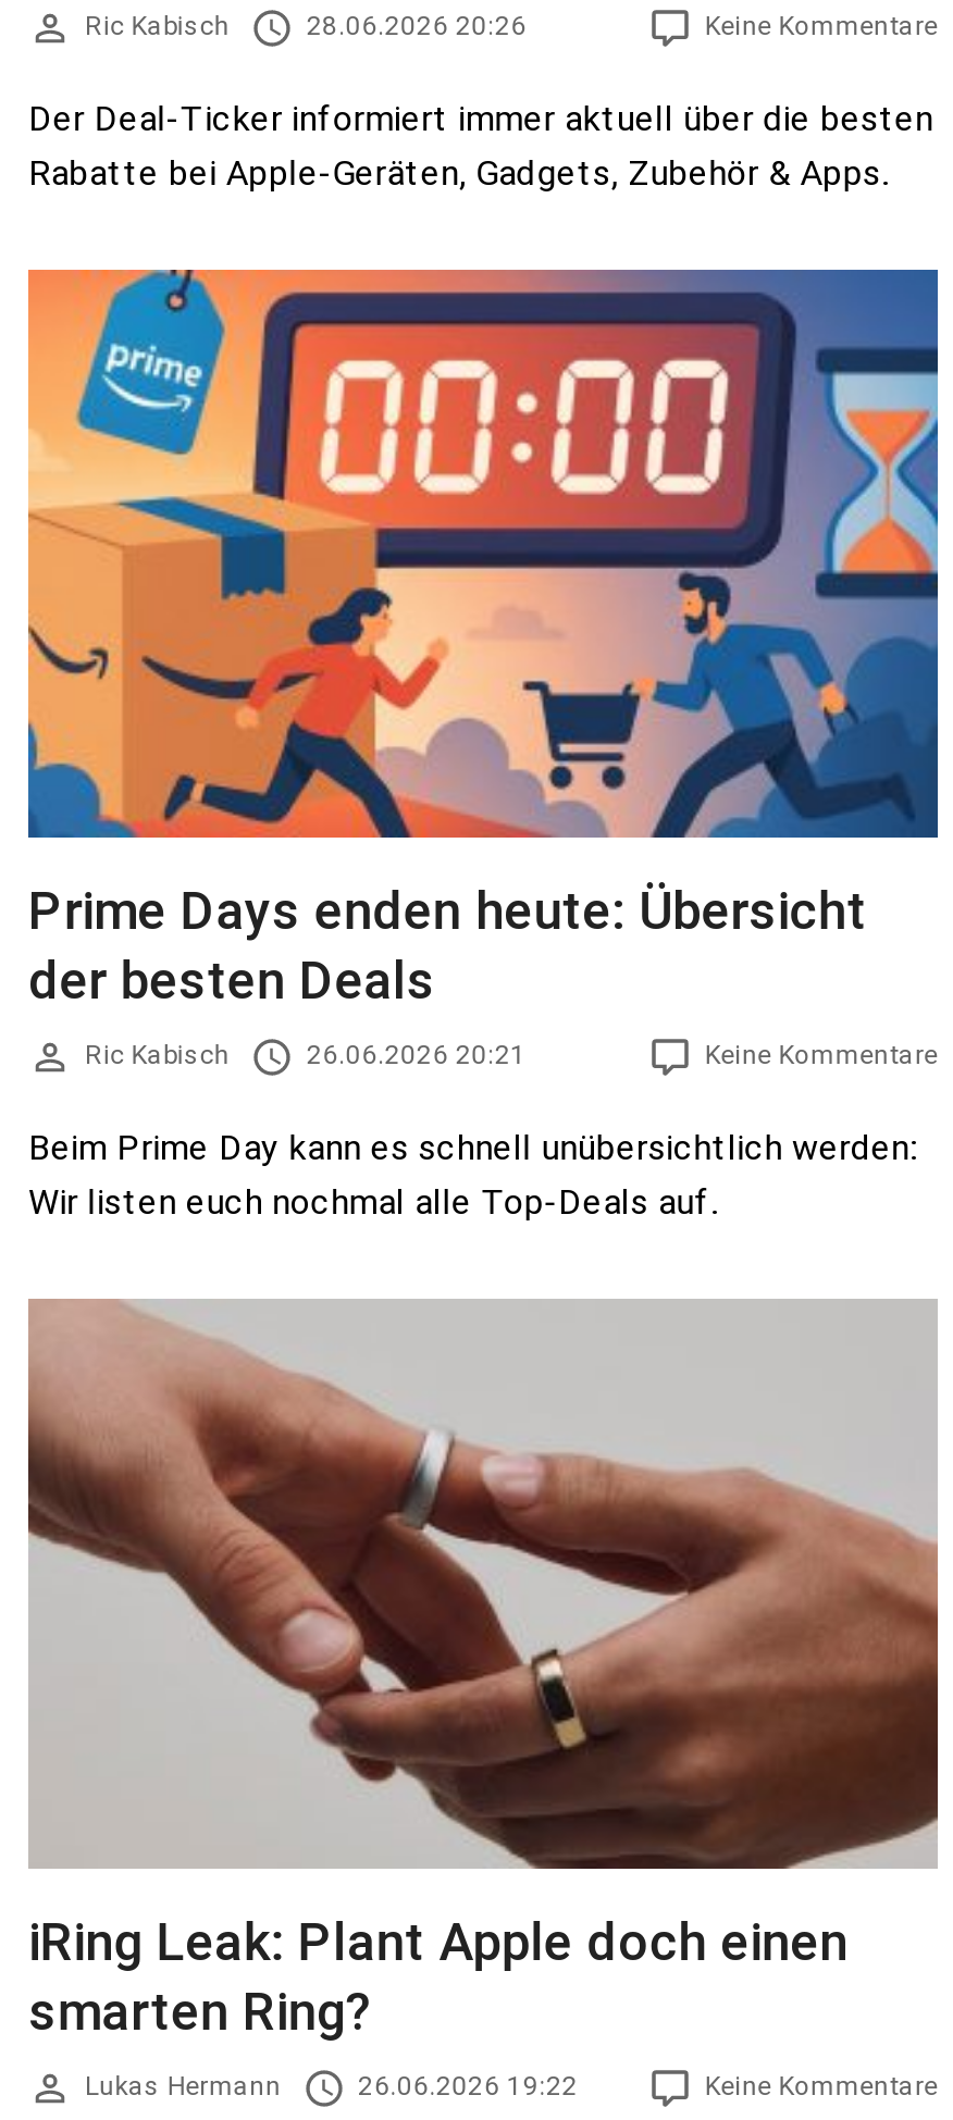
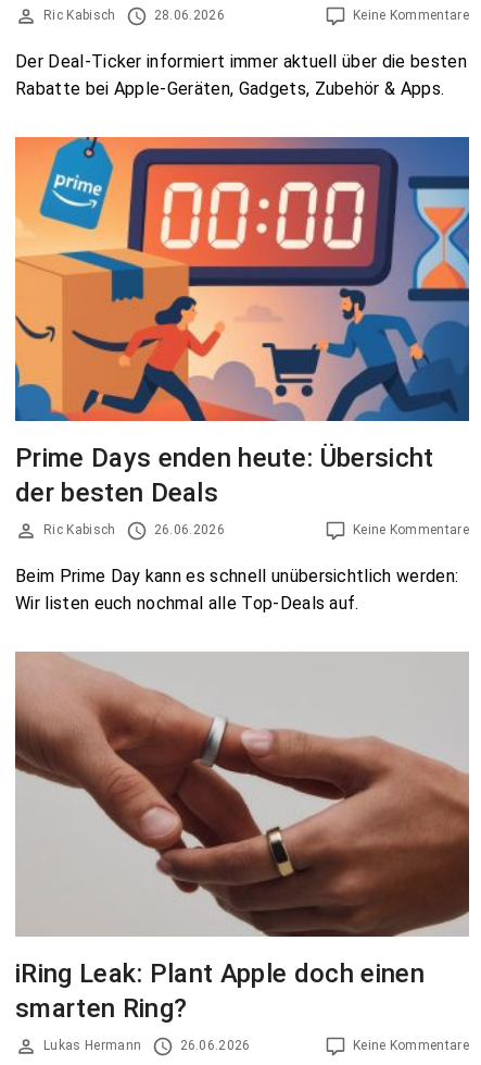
[307,11,527,41] 28.06.2026 20:26 -> [154,8,225,23] 28.06.2026
[307,1040,527,1071] 26.06.2026 20:21 -> [154,522,225,538] 26.06.2026
[358,2070,578,2100] 26.06.2026 19:22 -> [180,1037,250,1052] 26.06.2026

